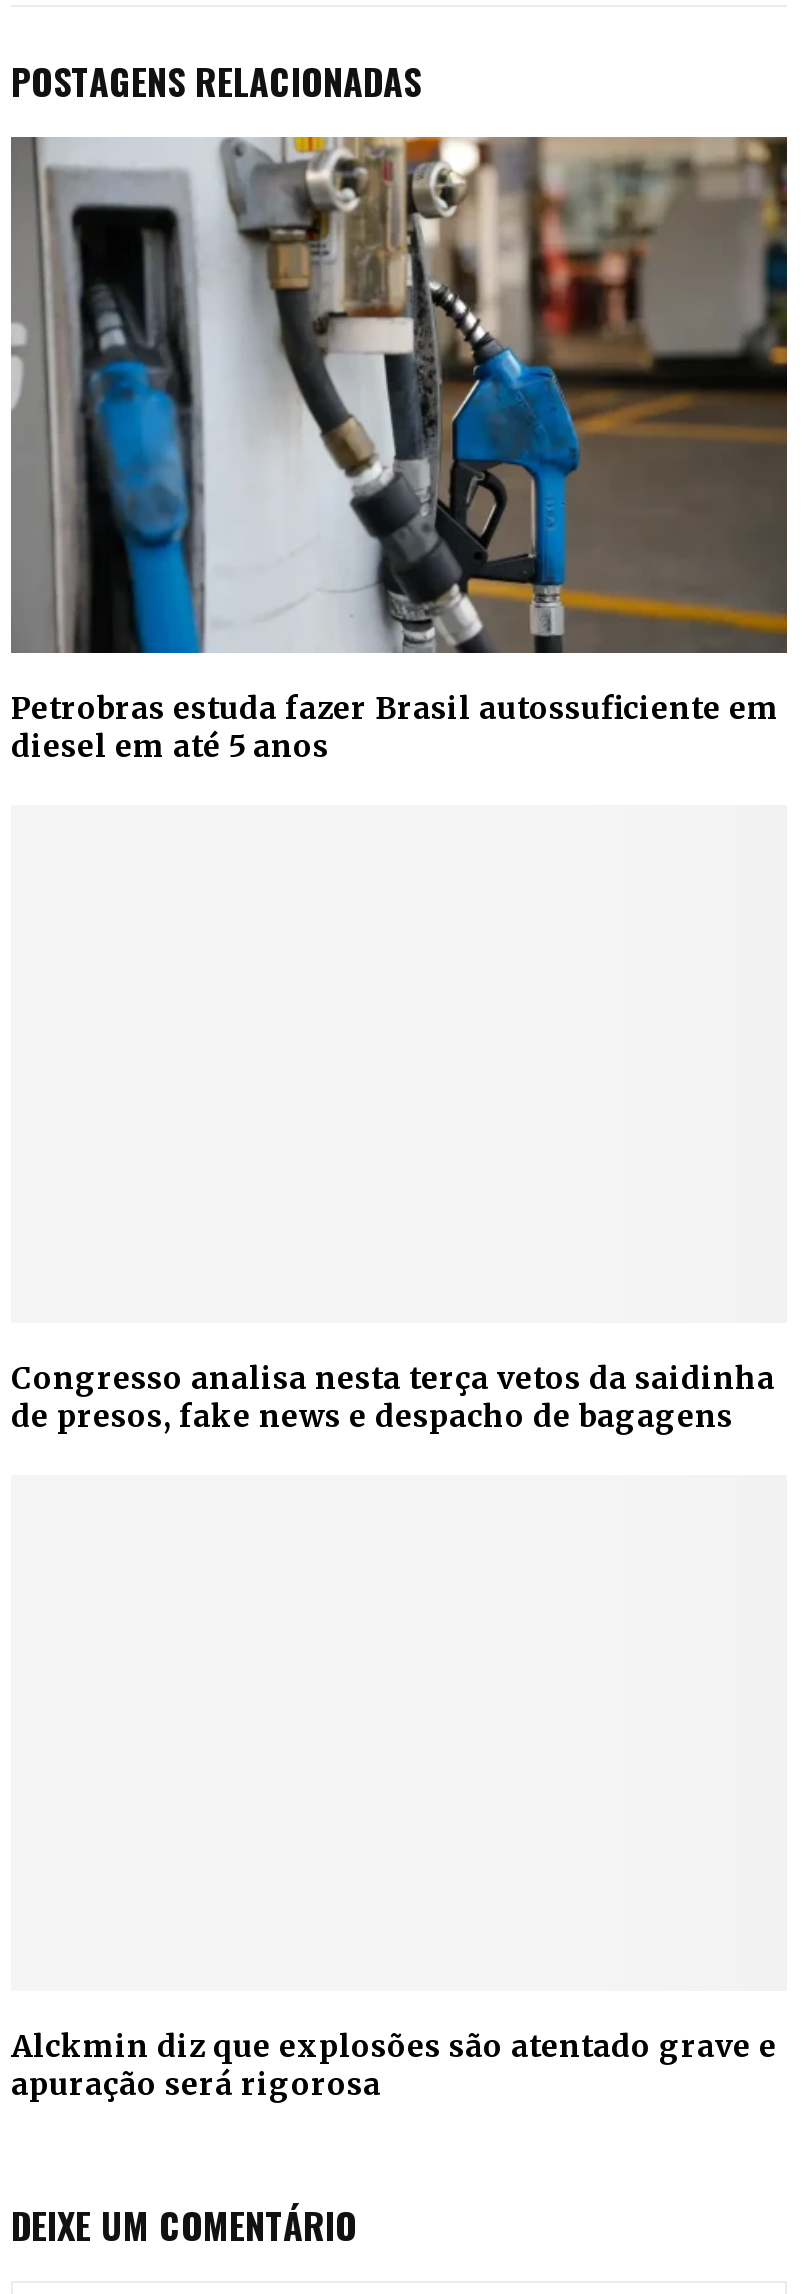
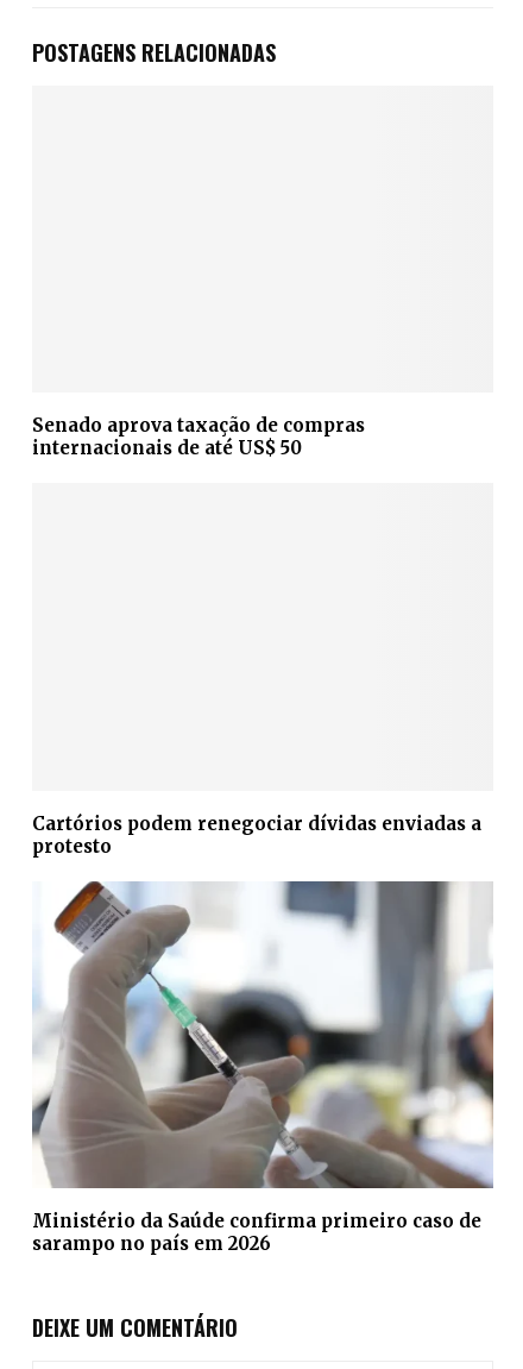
none -> [31,880,494,1189] [image]
[9,135,789,655] [image] -> none
[11,689,779,765] Petrobras estuda fazer Brasil autossuficiente em | diesel em até 5 anos -> [32,414,365,459] Senado aprova taxação de compras | internacionais de até US$ 50
[11,1359,775,1435] Congresso analisa nesta terça vetos da saidinha | de presos, fake news e despacho de bagagens -> [32,812,481,857] Cartórios podem renegociar dívidas enviadas a | protesto
[11,2028,777,2104] Alckmin diz que explosões são atentado grave e | apuração será rigorosa -> [32,1210,481,1255] Ministério da Saúde confirma primeiro caso de | sarampo no país em 2026

